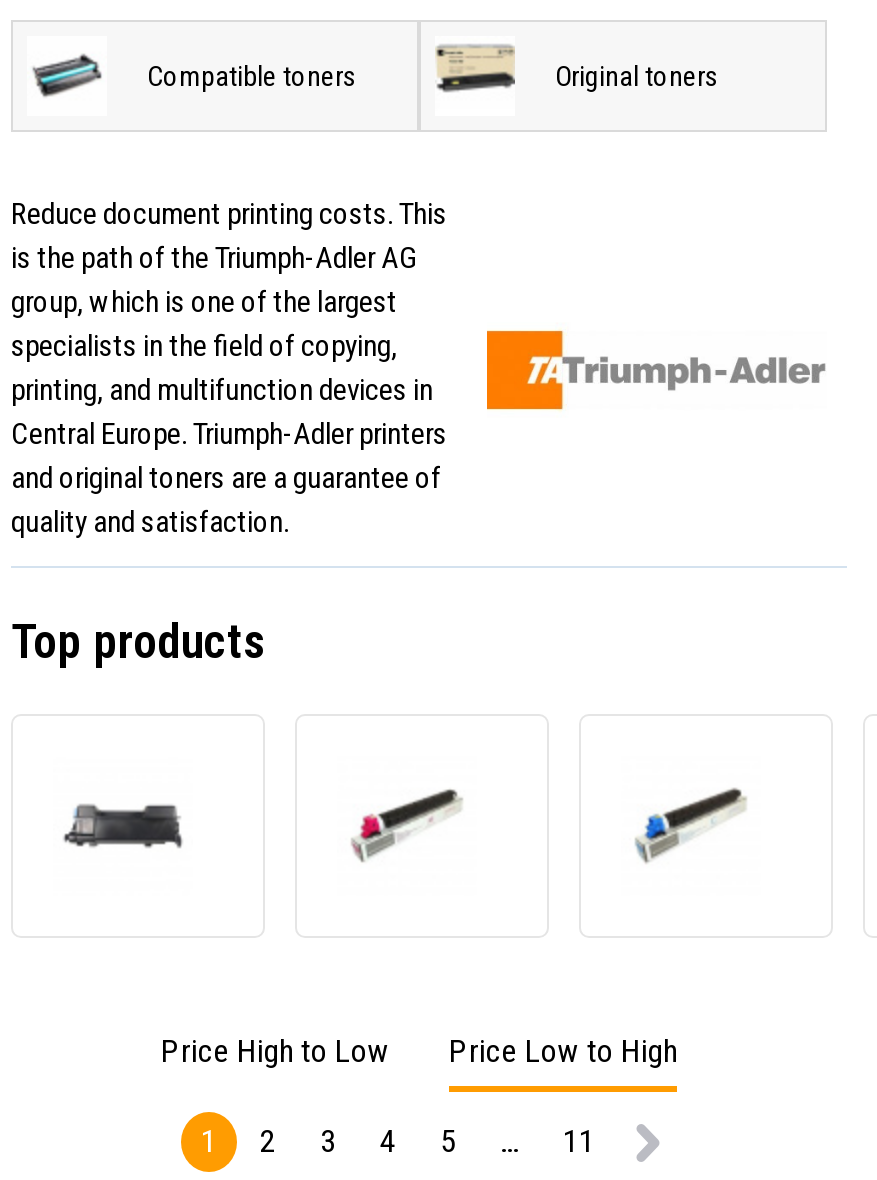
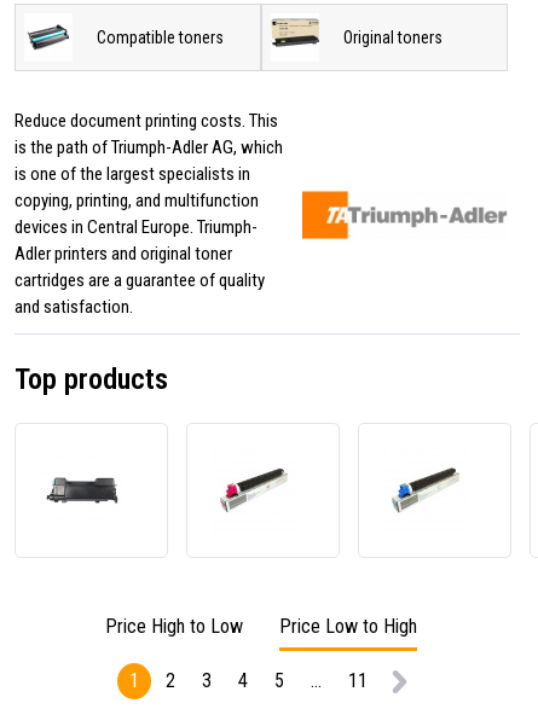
[11,240,447,540] is the path of the Triumph-Adler AG | group, which is one of the largest | specialists in the field of copying, | printing, and multifunction devices in | Central Europe. Triumph-Adler printers | and original toners are a guarantee of | quality and satisfaction. -> [15,136,283,318] is the path of Triumph-Adler AG, which | is one of the largest specialists in | copying, printing, and multifunction | devices in Central Europe. Triumph- | Adler printers and original toner | cartridges are a guarantee of quality | and satisfaction.

